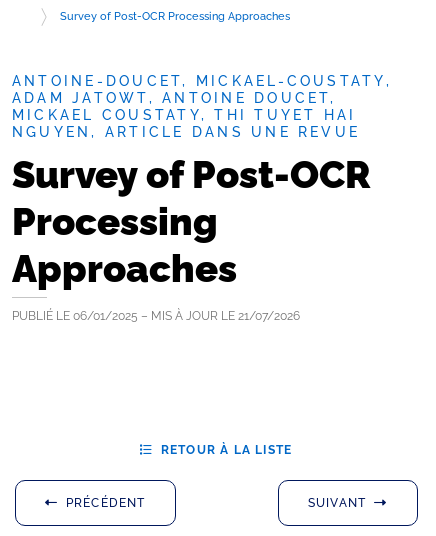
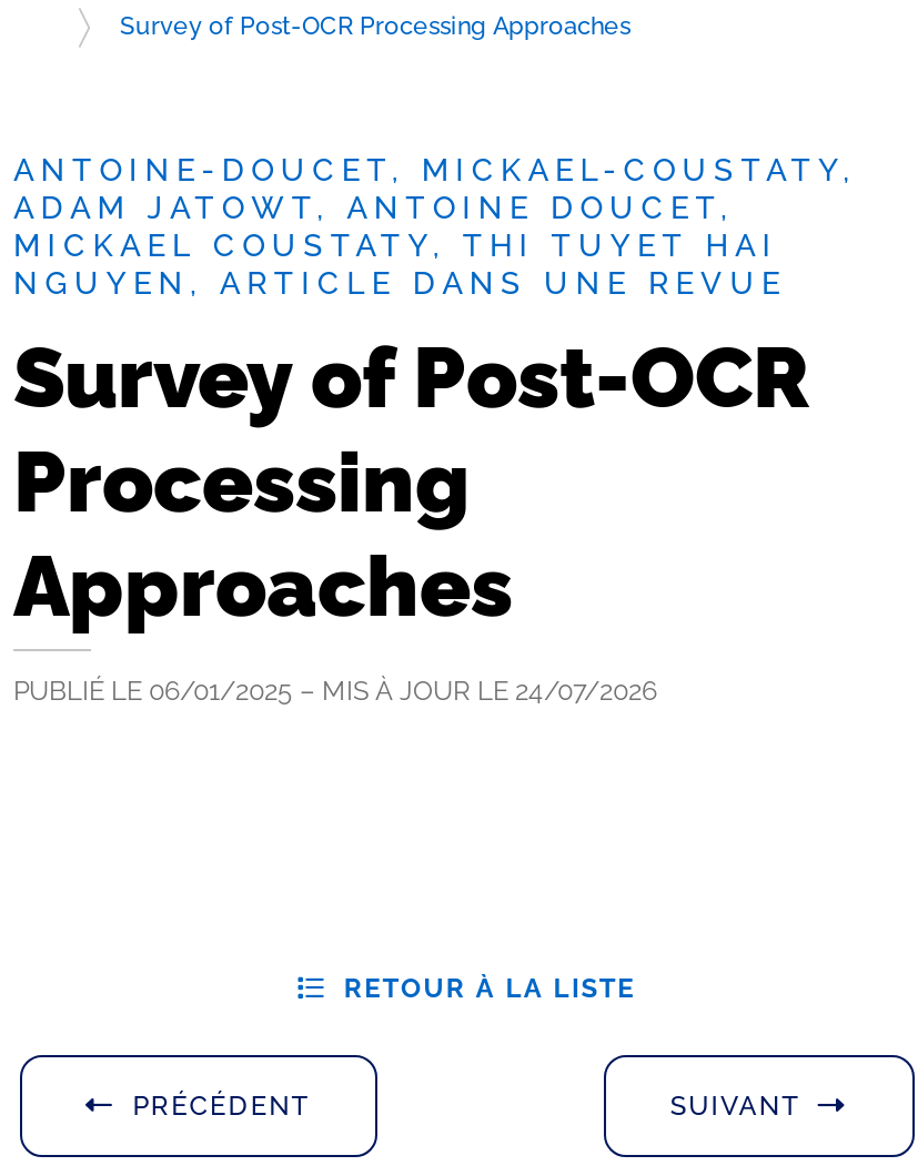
[12,309,300,323] PUBLIÉ LE 06/01/2025 – MIS À JOUR LE 21/07/2026 -> [13,676,657,707] PUBLIÉ LE 06/01/2025 – MIS À JOUR LE 24/07/2026

